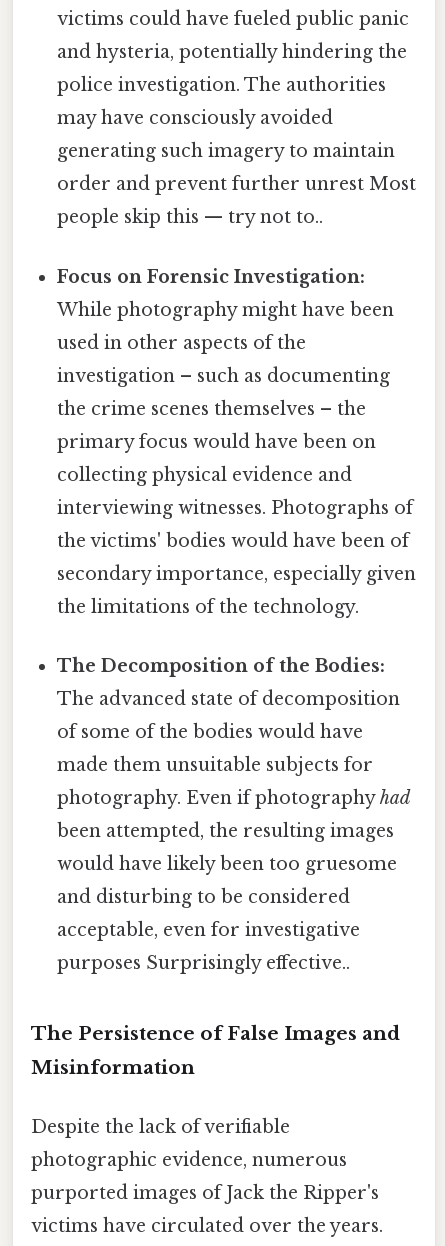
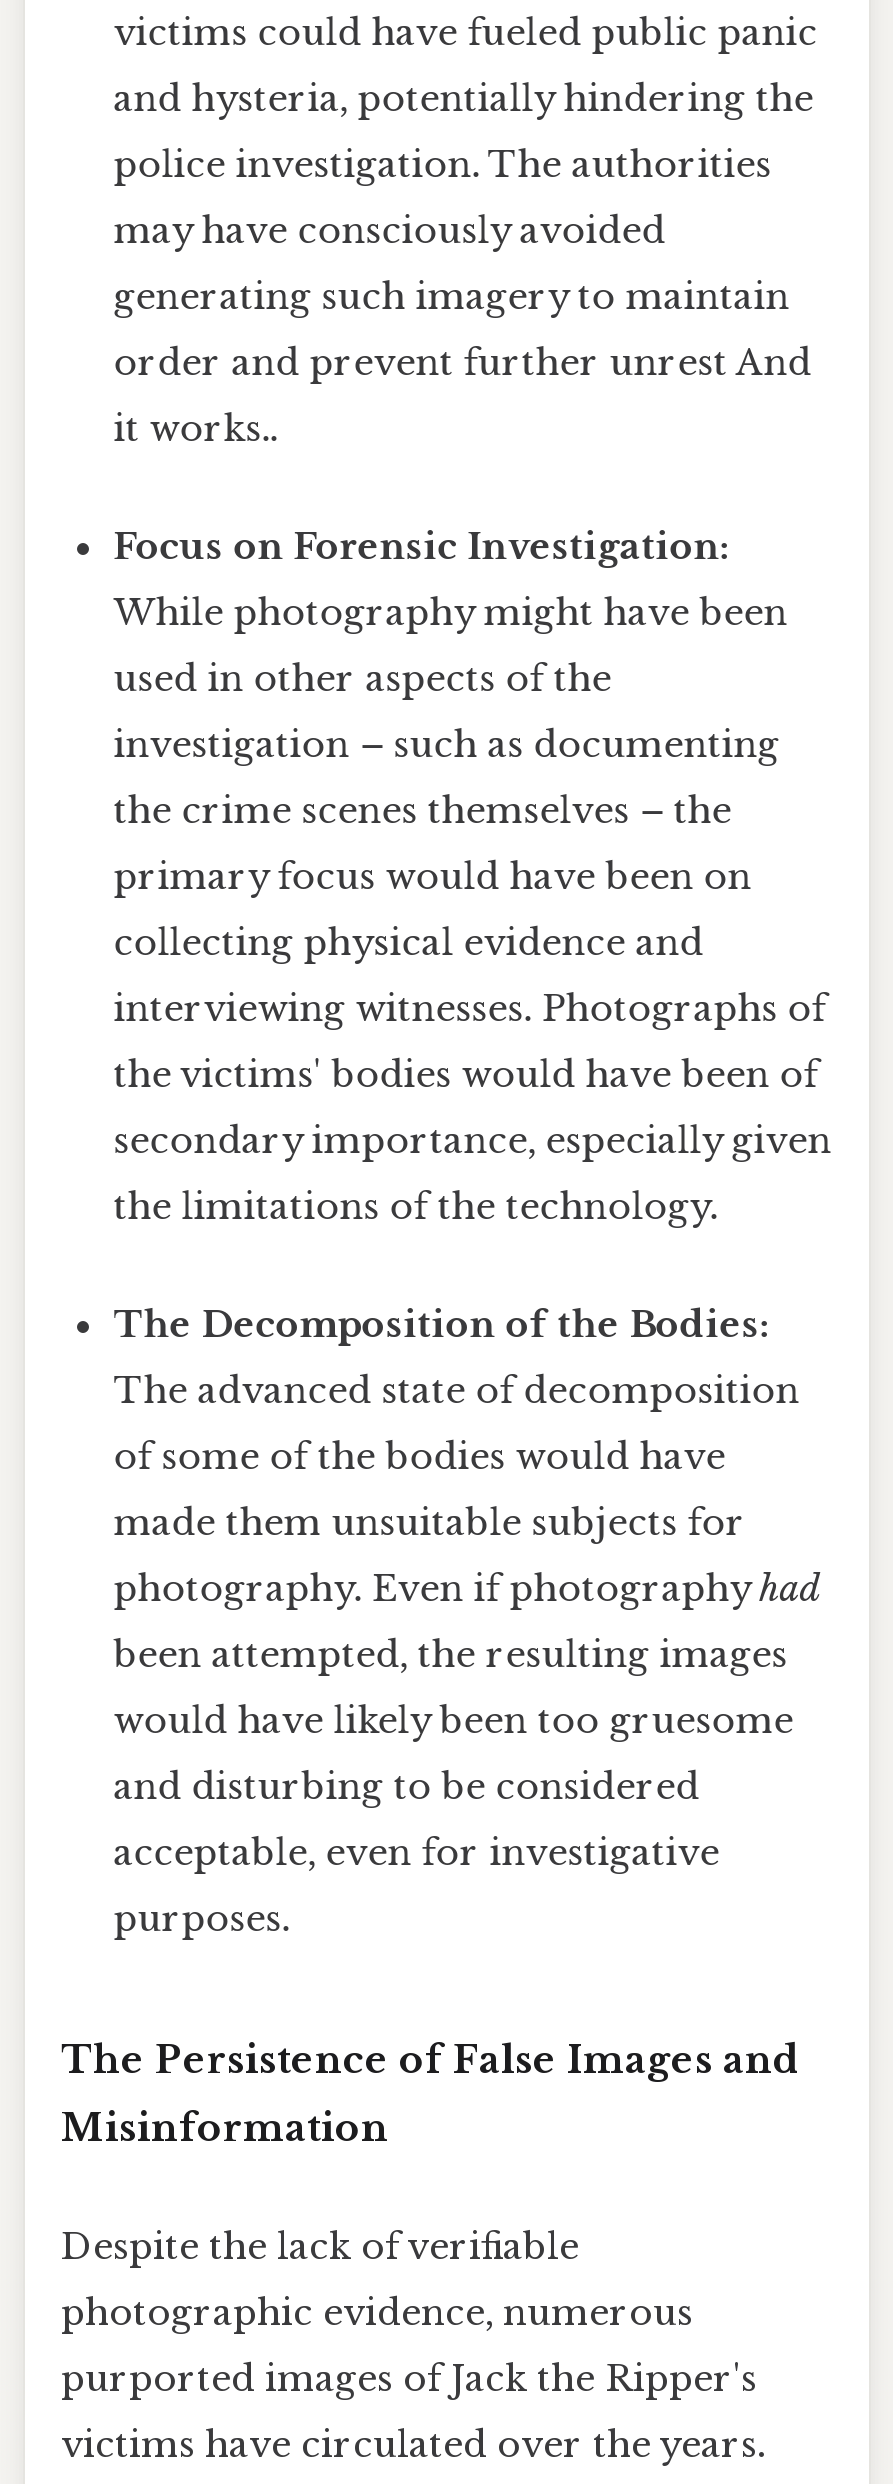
[57,173,416,195] order and prevent further unrest Most -> [113,340,811,384] order and prevent further unrest And
[57,206,323,228] people skip this — try not to.. -> [113,406,277,450] it works..
[57,952,350,974] purposes Surprisingly effective.. -> [113,1897,289,1941] purposes.

